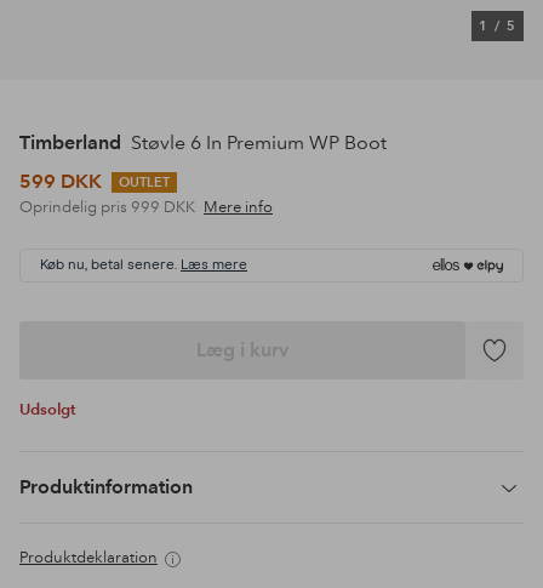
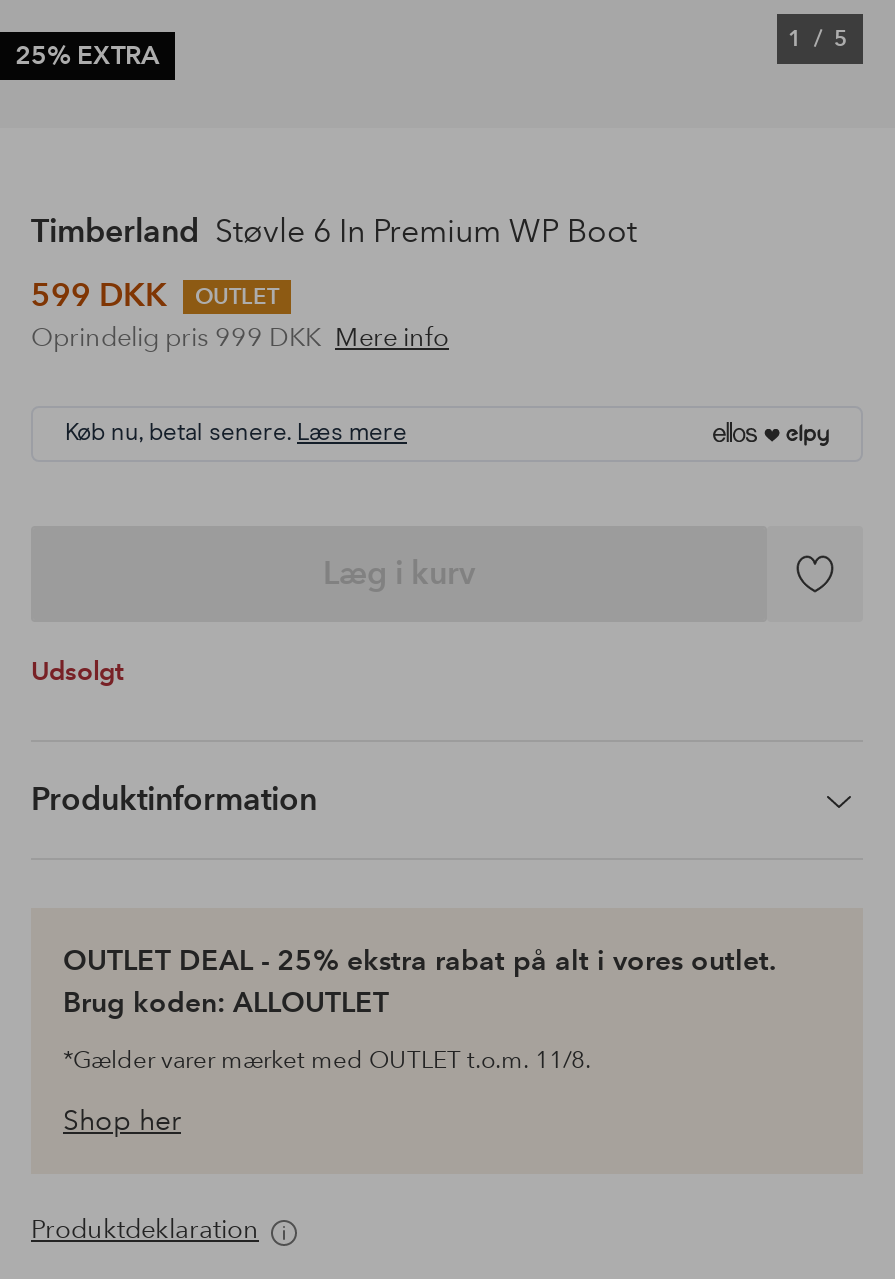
none -> [15,40,159,72] 25% EXTRA
none -> [63,942,777,1138] OUTLET DEAL - 25% ekstra rabat på alt i vores outlet. | Brug koden: ALLOUTLET | *Gælder varer mærket med OUTLET t.o.m. 11/8. | Shop her

